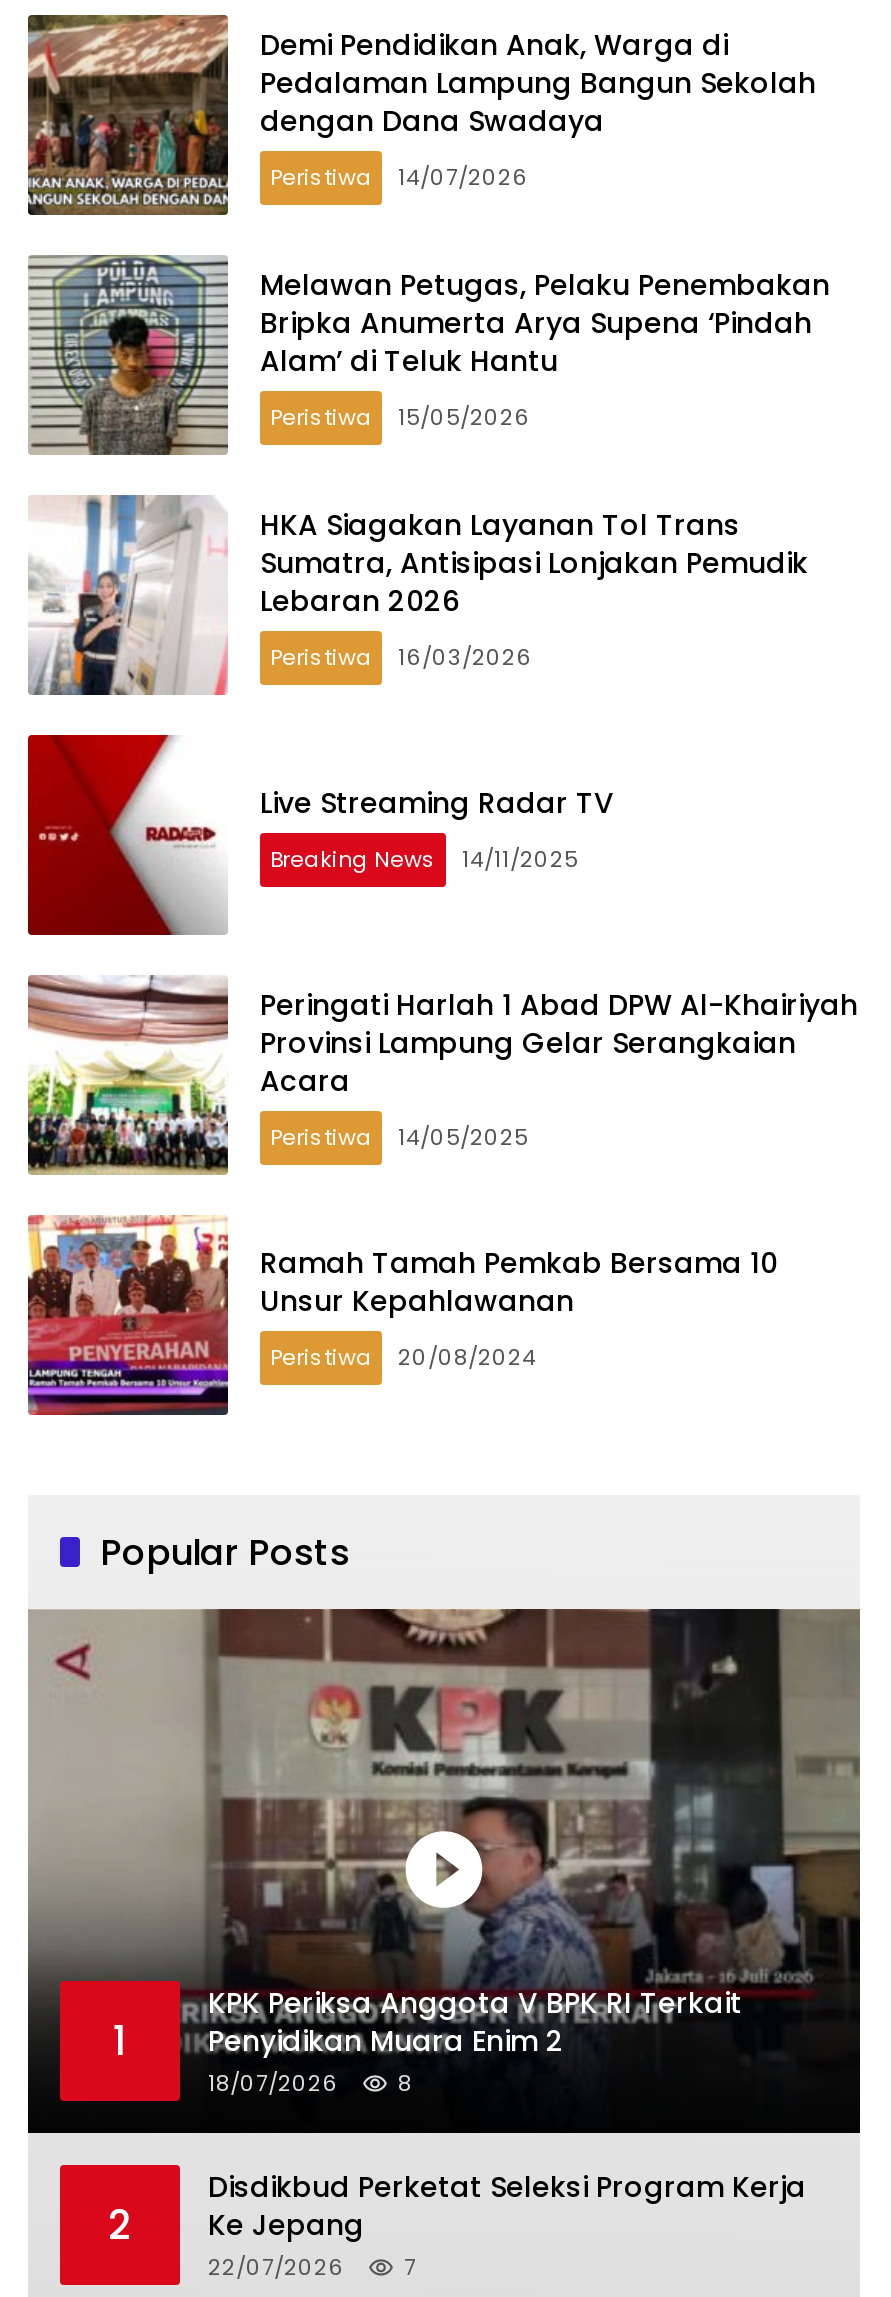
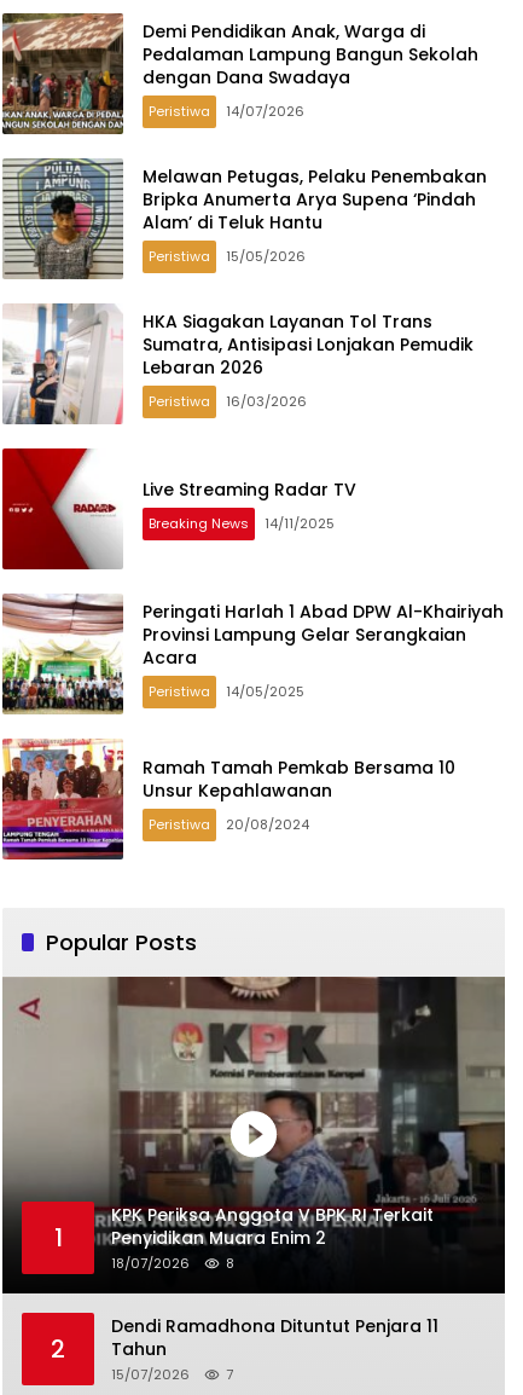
[208,2166,806,2282] Disdikbud Perketat Seleksi Program Kerja | Ke Jepang | 22/07/2026 -> [111,1314,438,1384] Dendi Ramadhona Dituntut Penjara 11 | Tahun | 15/07/2026

